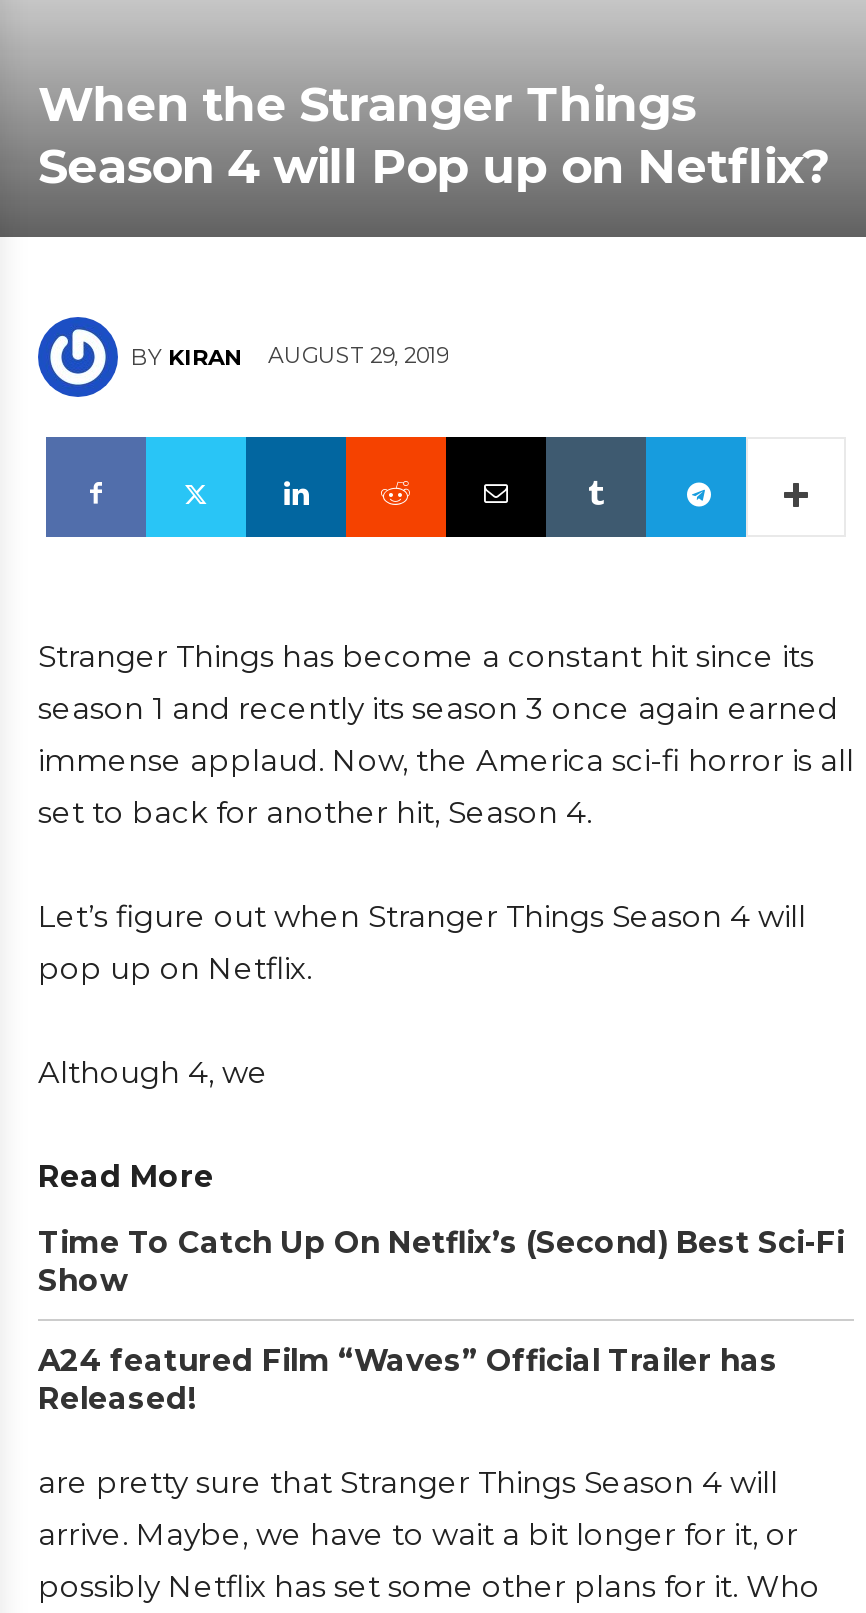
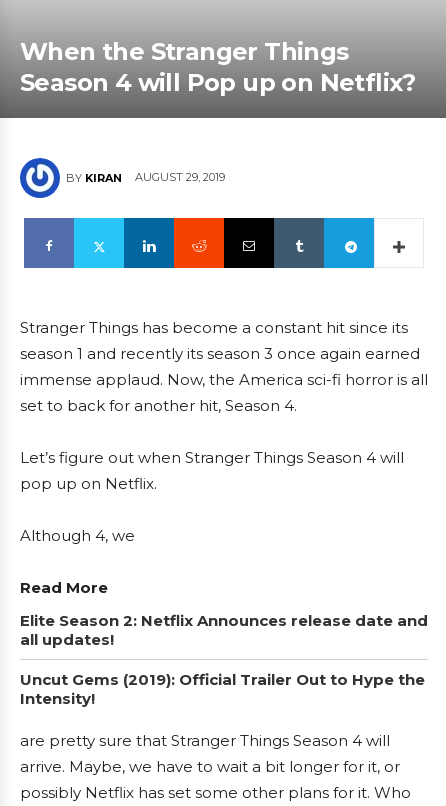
[38,1223,844,1299] Time To Catch Up On Netflix’s (Second) Best Sci-Fi | Show -> [20,611,428,649] Elite Season 2: Netflix Announces release date and | all updates!
[38,1341,778,1417] A24 featured Film “Waves” Official Trailer has | Released! -> [20,670,425,708] Uncut Gems (2019): Official Trailer Out to Hype the | Intensity!

